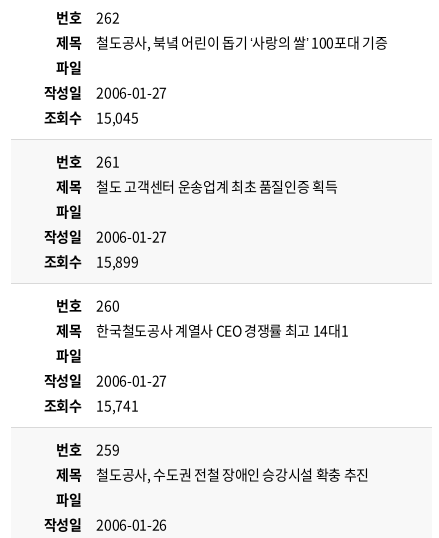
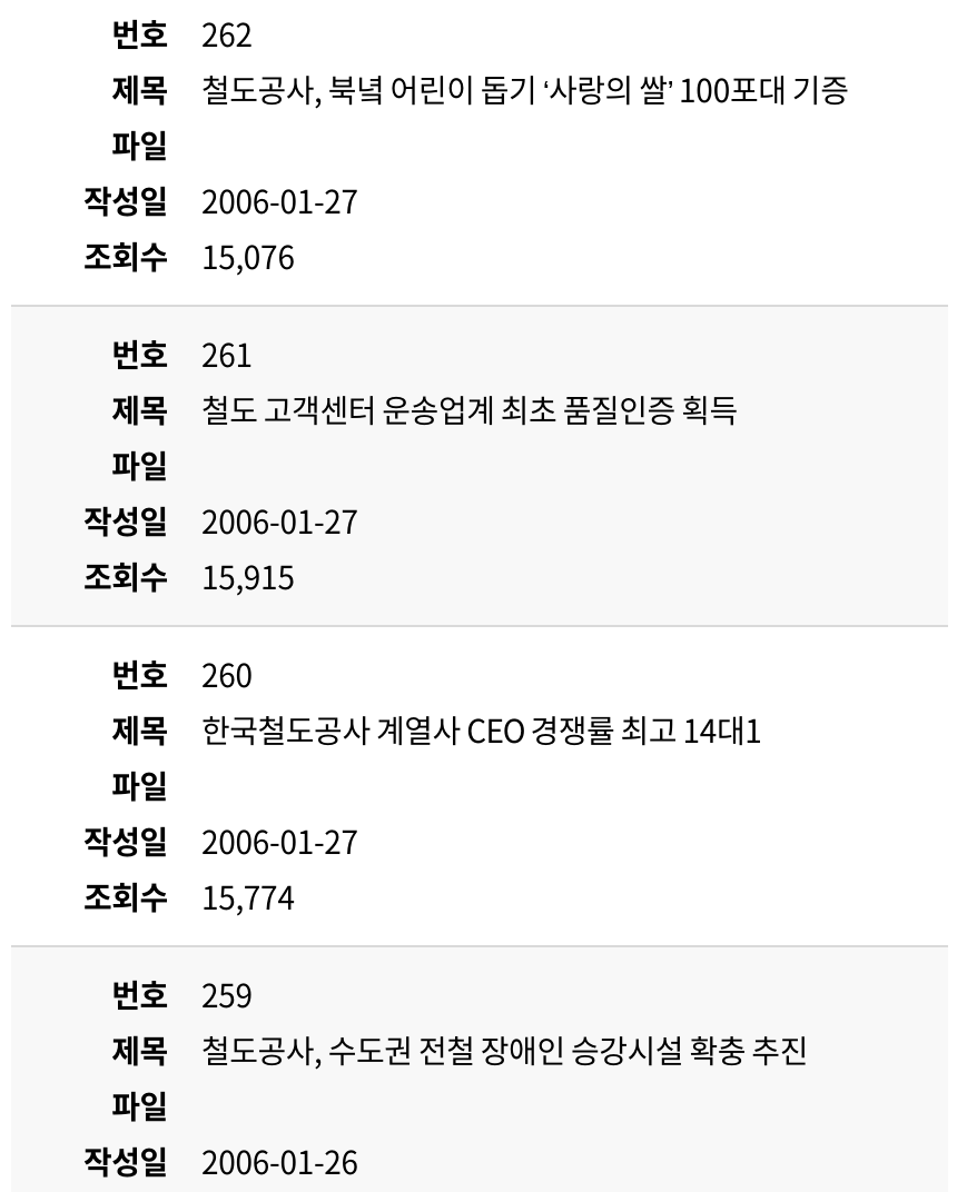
[43,107,138,127] 조회수 15,045 -> [83,234,294,278] 조회수 15,076
[43,251,138,271] 조회수 15,899 -> [83,554,294,598] 조회수 15,915
[43,395,138,415] 조회수 15,741 -> [83,874,294,918] 조회수 15,774

